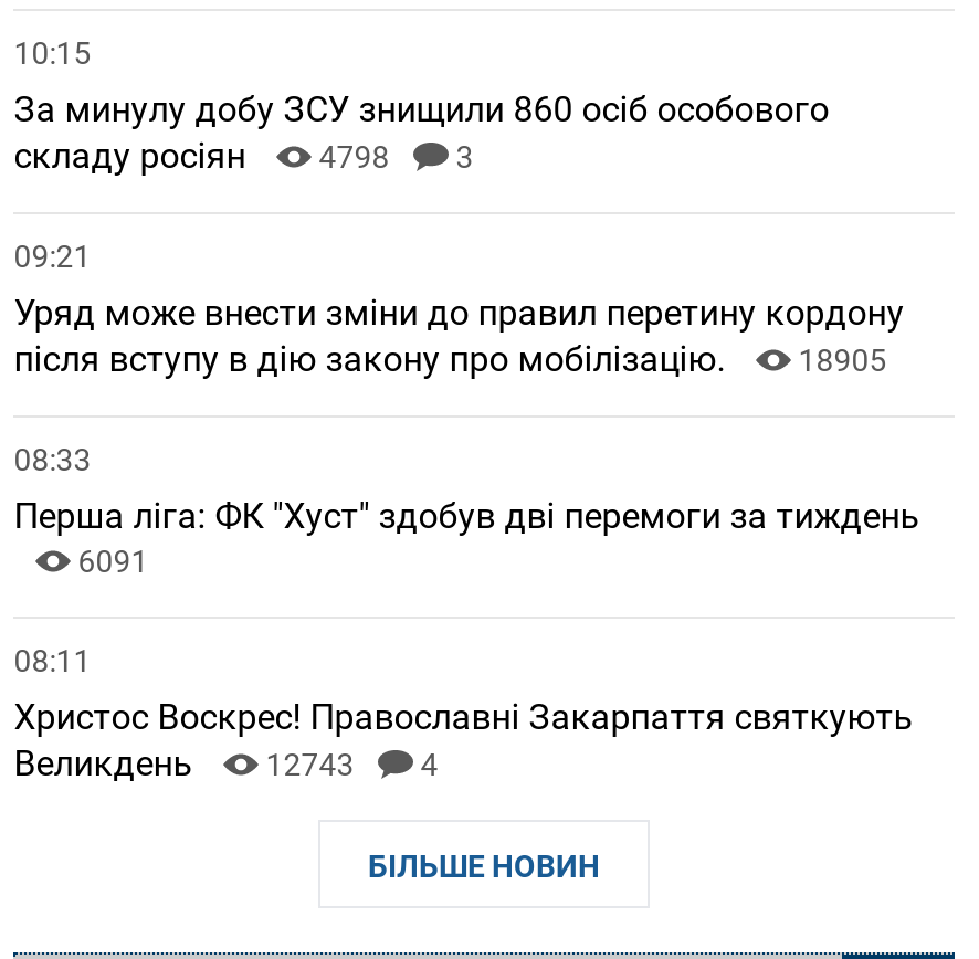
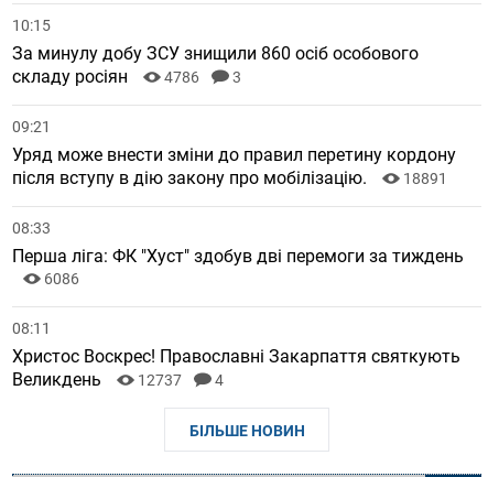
[14,134,473,176] складу росіян 4798 3 -> [12,66,241,86] складу росіян 4786 3
[14,337,887,379] після вступу в дію закону про мобілізацію. 18905 -> [12,167,447,188] після вступу в дію закону про мобілізацію. 18891
[78,542,149,578] 6091 -> [44,269,80,287] 6086
[14,741,438,783] Великдень 12743 4 -> [12,368,224,389] Великдень 12737 4

